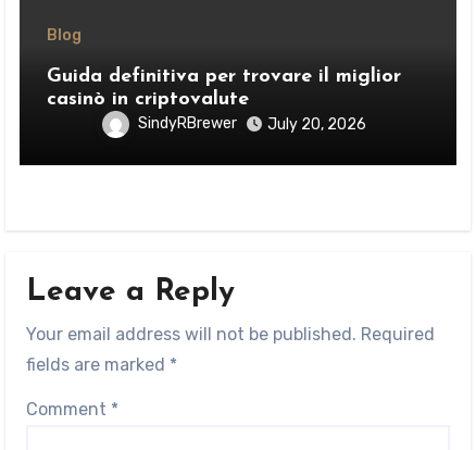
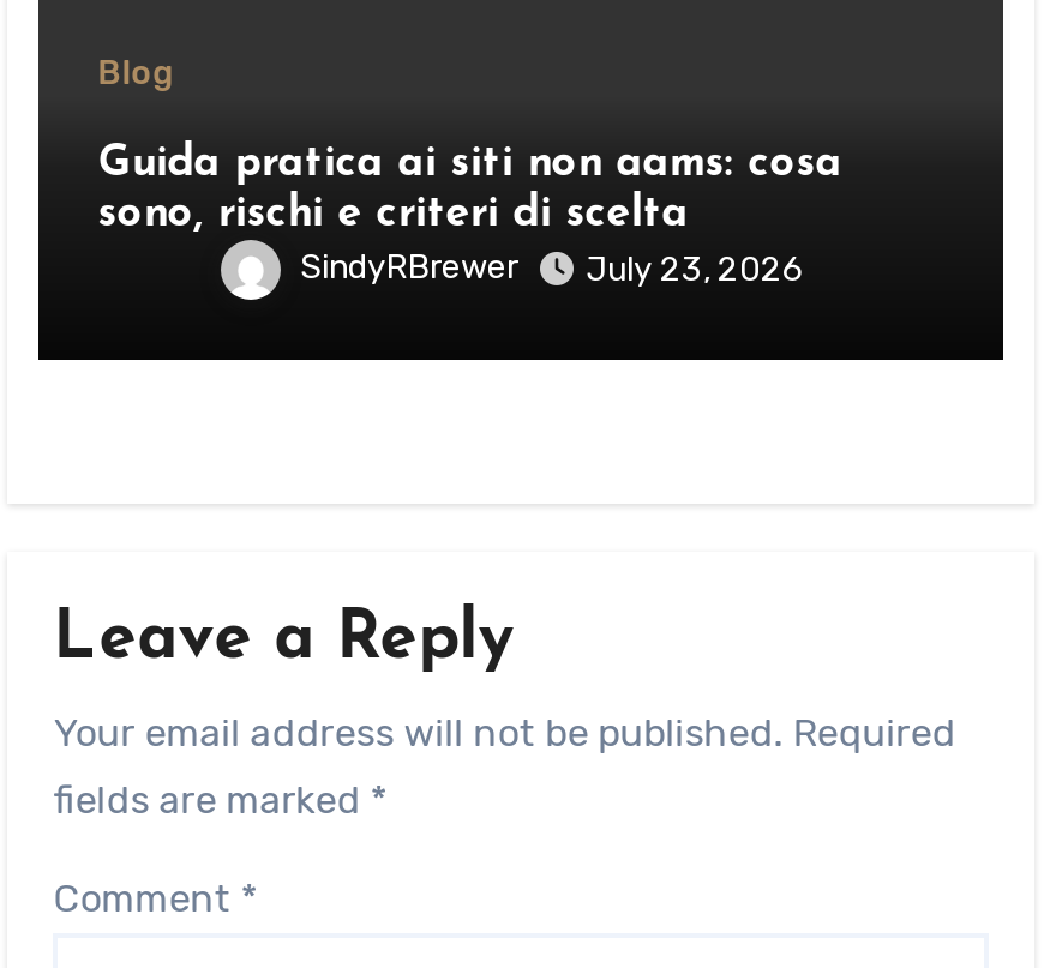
[47,67,401,110] Guida definitiva per trovare il miglior | casinò in criptovalute -> [98,142,842,238] Guida pratica ai siti non aams: cosa | sono, rischi e criteri di scelta
[138,115,366,134] SindyRBrewer July 20, 2026 -> [300,248,804,291] SindyRBrewer July 23, 2026

